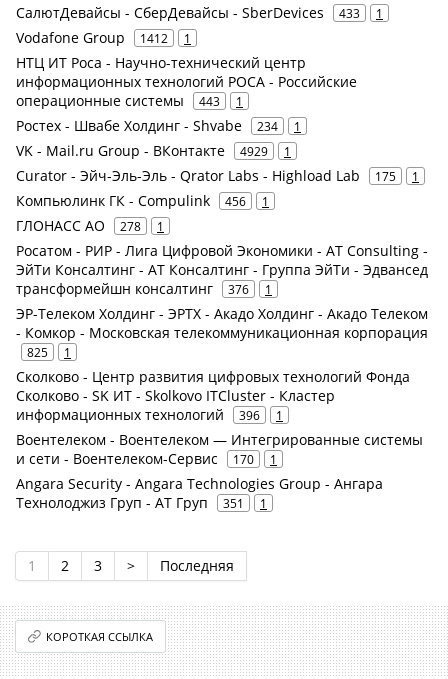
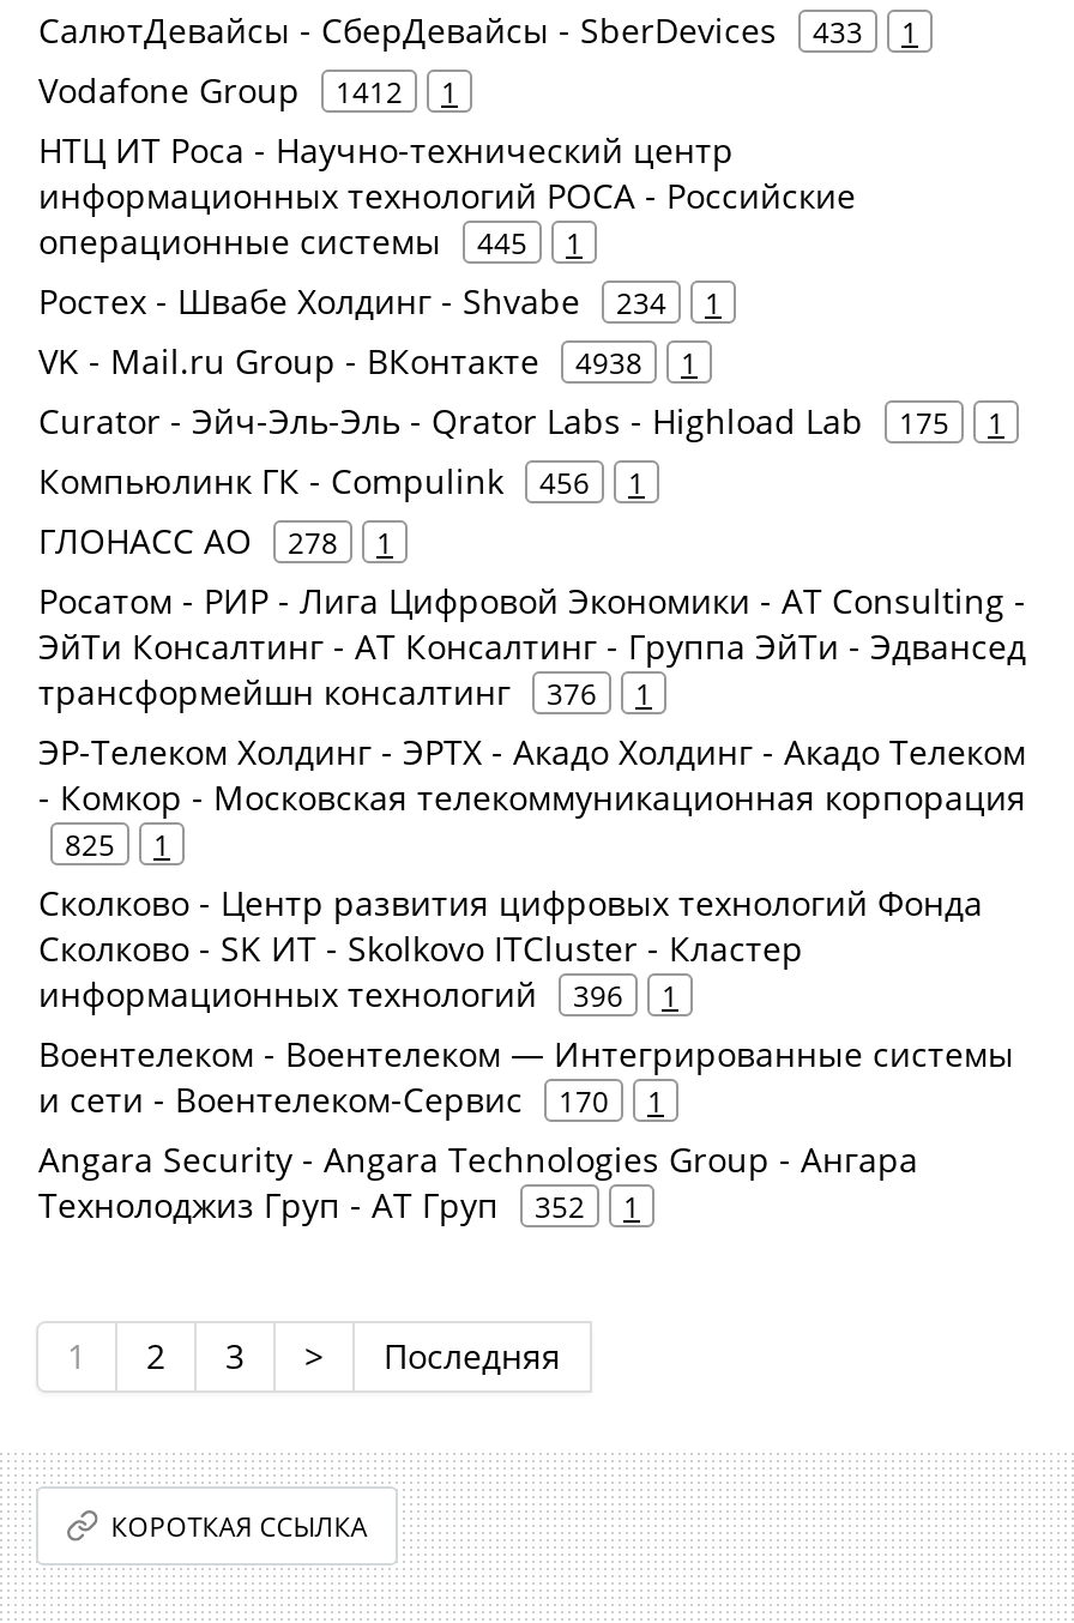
[16,91,243,110] операционные системы 443 1 -> [38,218,583,264] операционные системы 445 1
[16,141,291,160] VK - Mail.ru Group - ВКонтакте 4929 1 -> [38,338,698,384] VK - Mail.ru Group - ВКонтакте 4938 1
[16,493,267,512] Технолоджиз Груп - АТ Груп 351 1 -> [38,1182,640,1227] Технолоджиз Груп - АТ Груп 352 1

